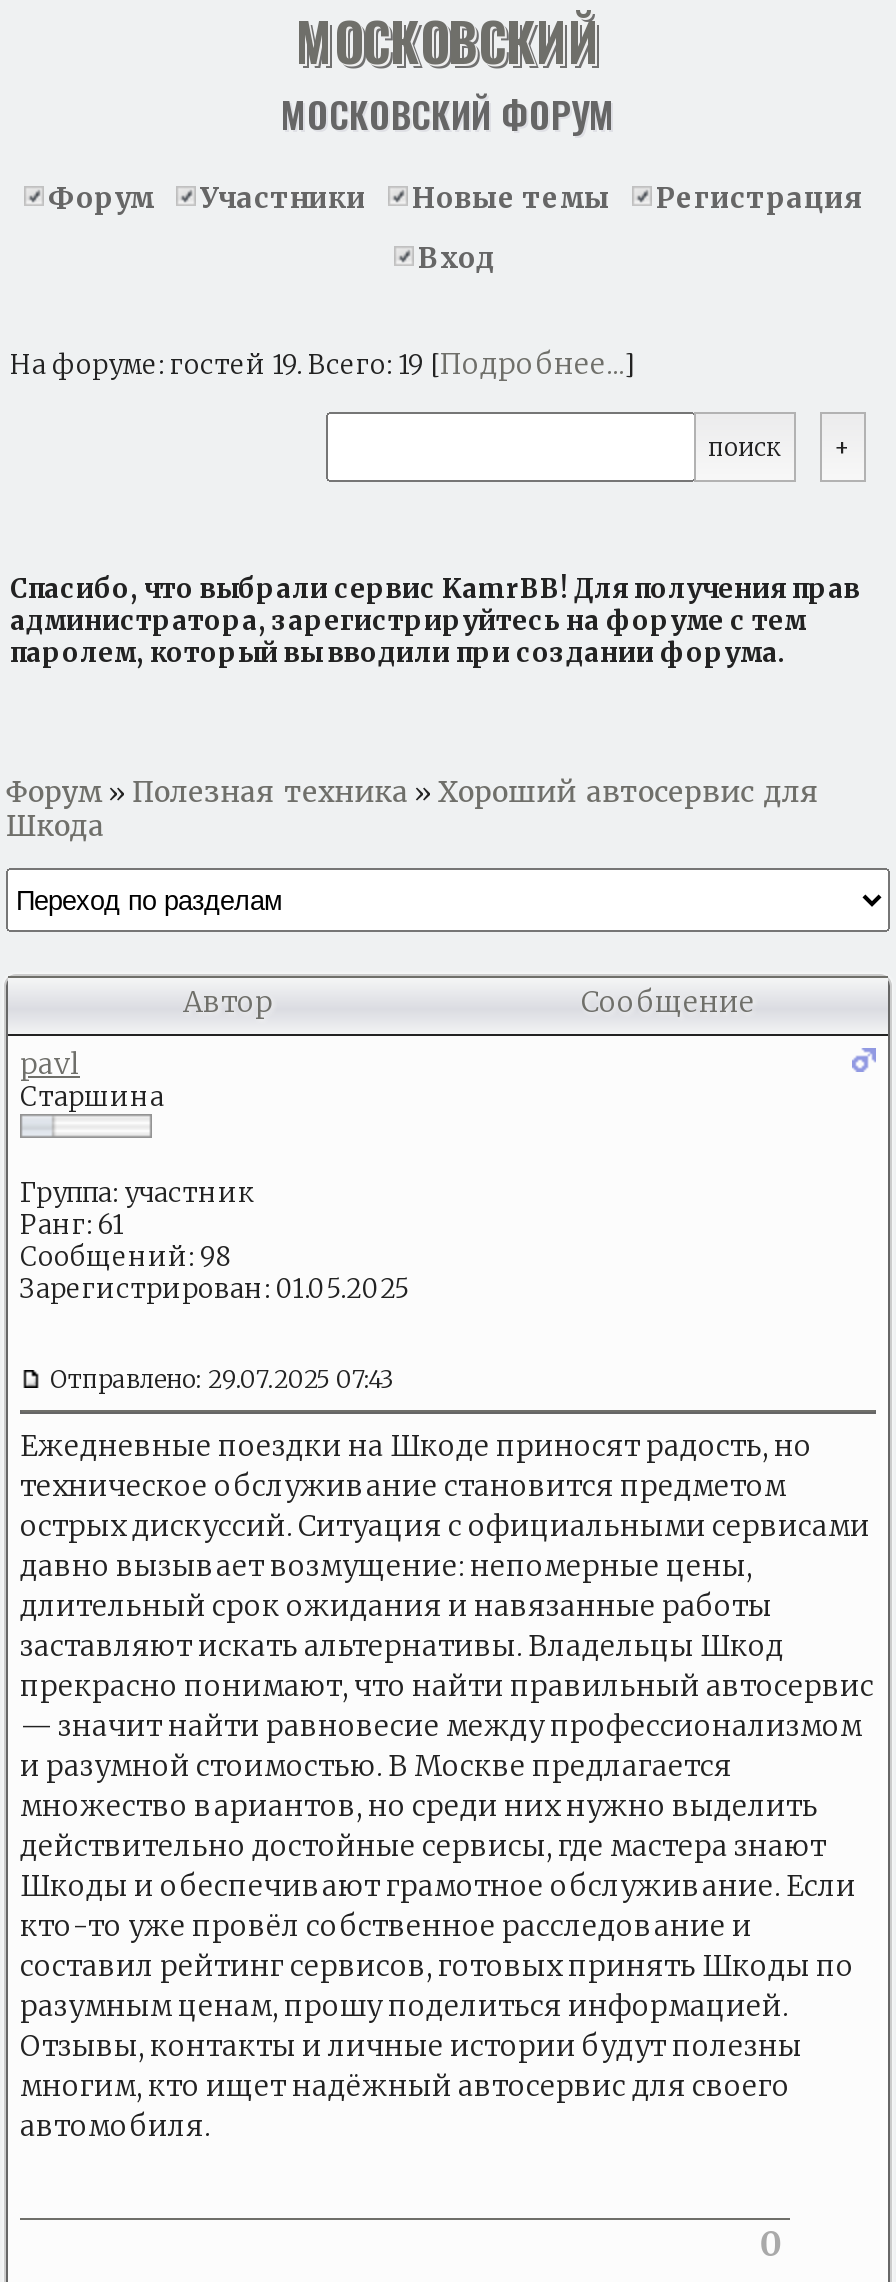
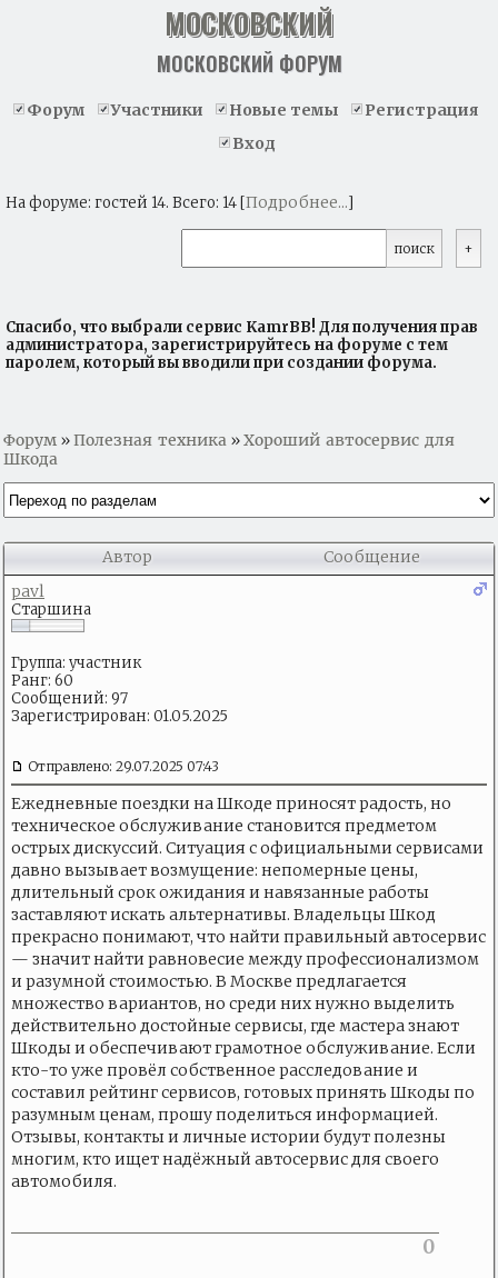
[10,346,634,382] На форуме: гостей 19. Всего: 19 [Подробнее...] -> [6,192,353,212] На форуме: гостей 14. Всего: 14 [Подробнее...]
[20,1208,124,1242] Ранг: 61 -> [11,671,73,690] Ранг: 60
[20,1240,232,1274] Сообщений: 98 -> [11,689,128,708] Сообщений: 97

